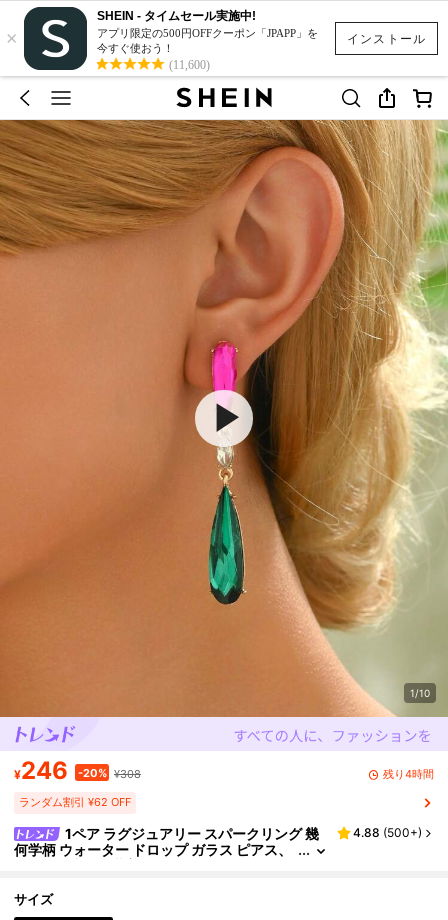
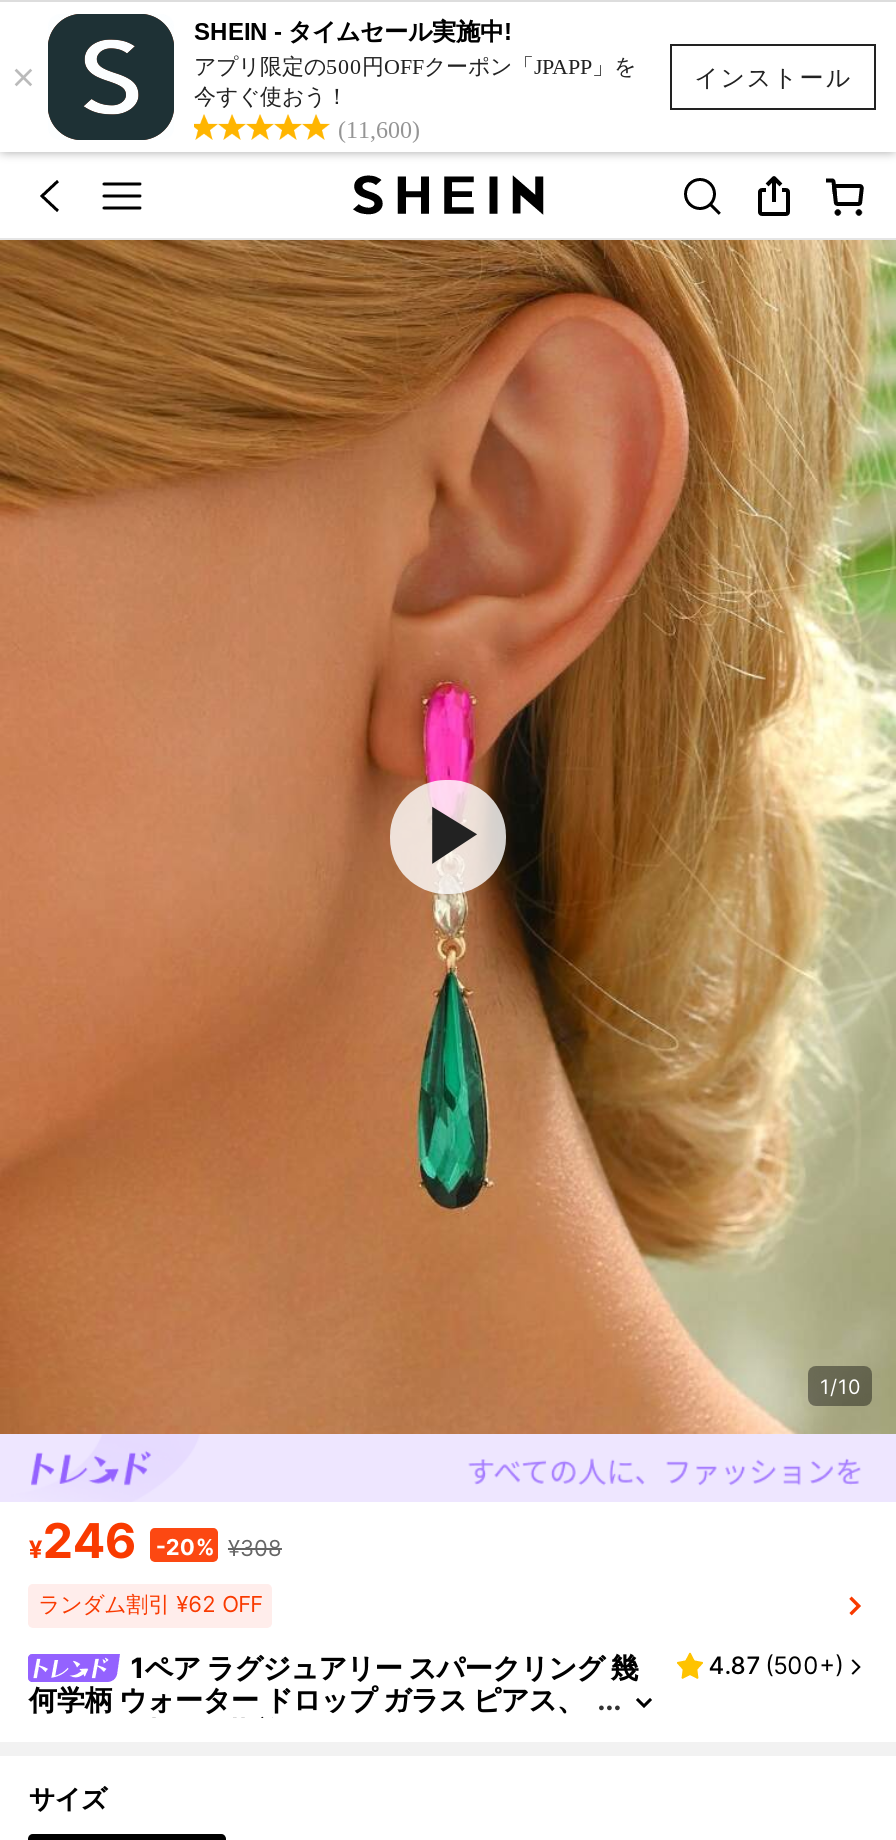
[383,766,434,780] 残り4時間 -> none
[353,825,422,840] 4.88 (500+) -> [709,1650,843,1680] 4.87 (500+)

